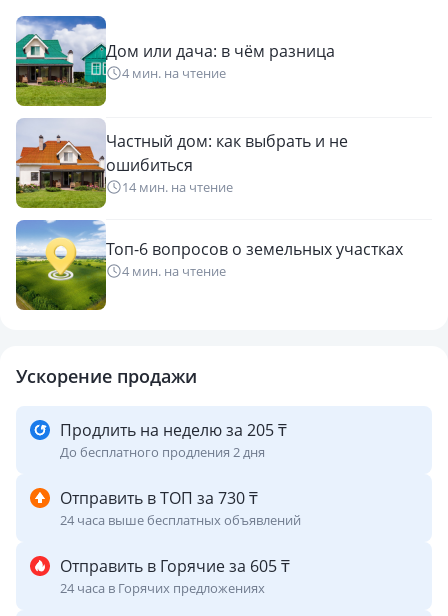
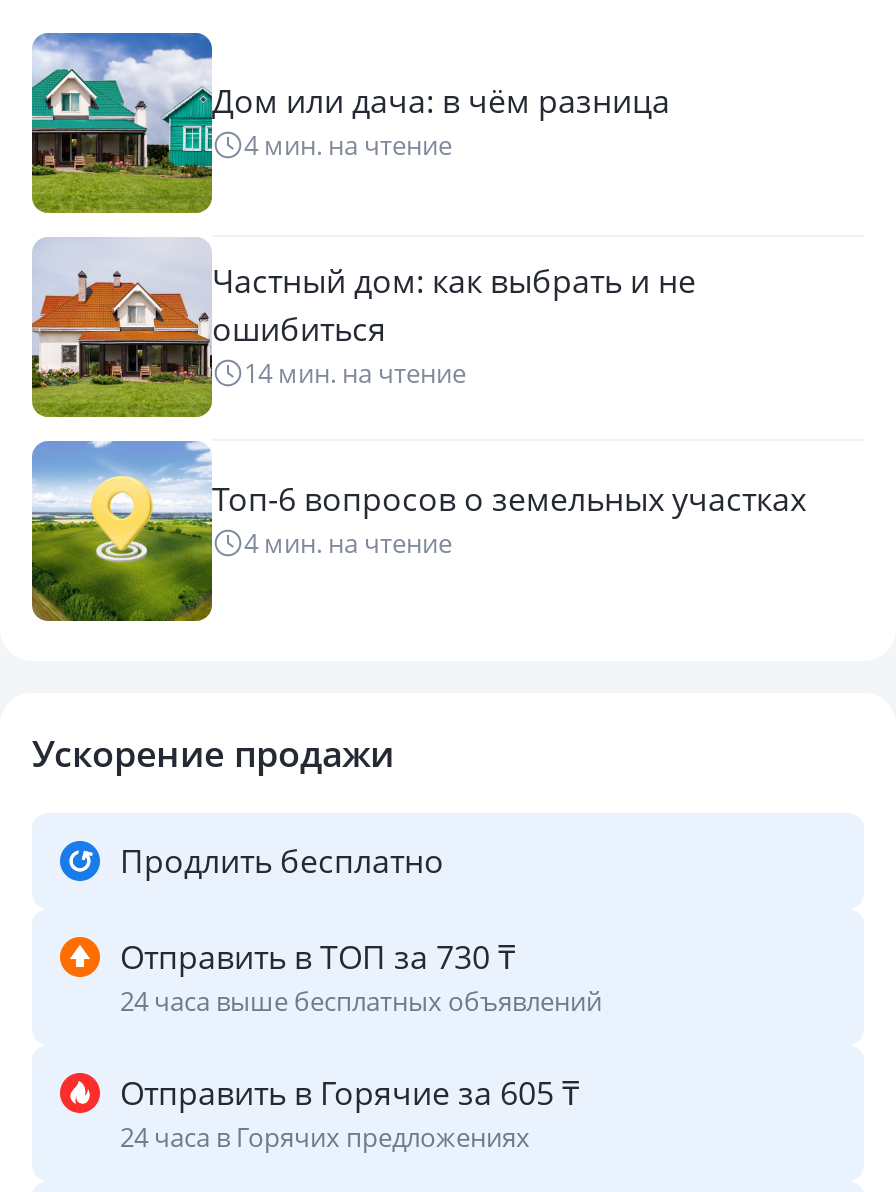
[60,419,287,461] Продлить на неделю за 205 ₸ | До бесплатного продления 2 дня -> [120,838,444,882] Продлить бесплатно

